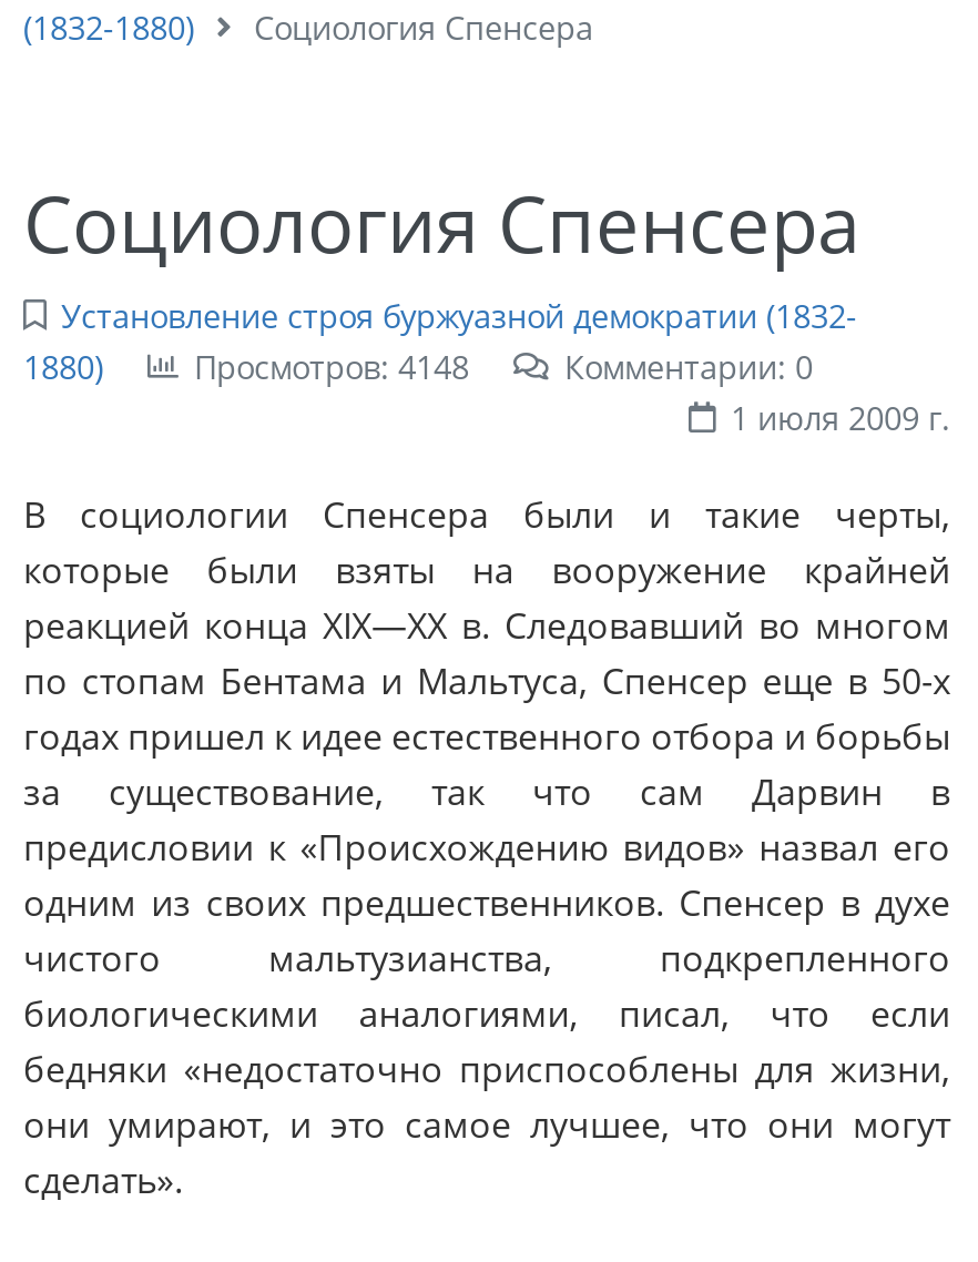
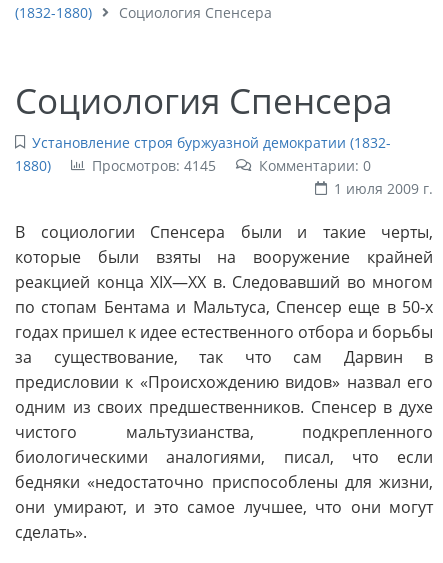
[194,346,469,388] Просмотров: 4148 -> [92,156,216,175] Просмотров: 4145

